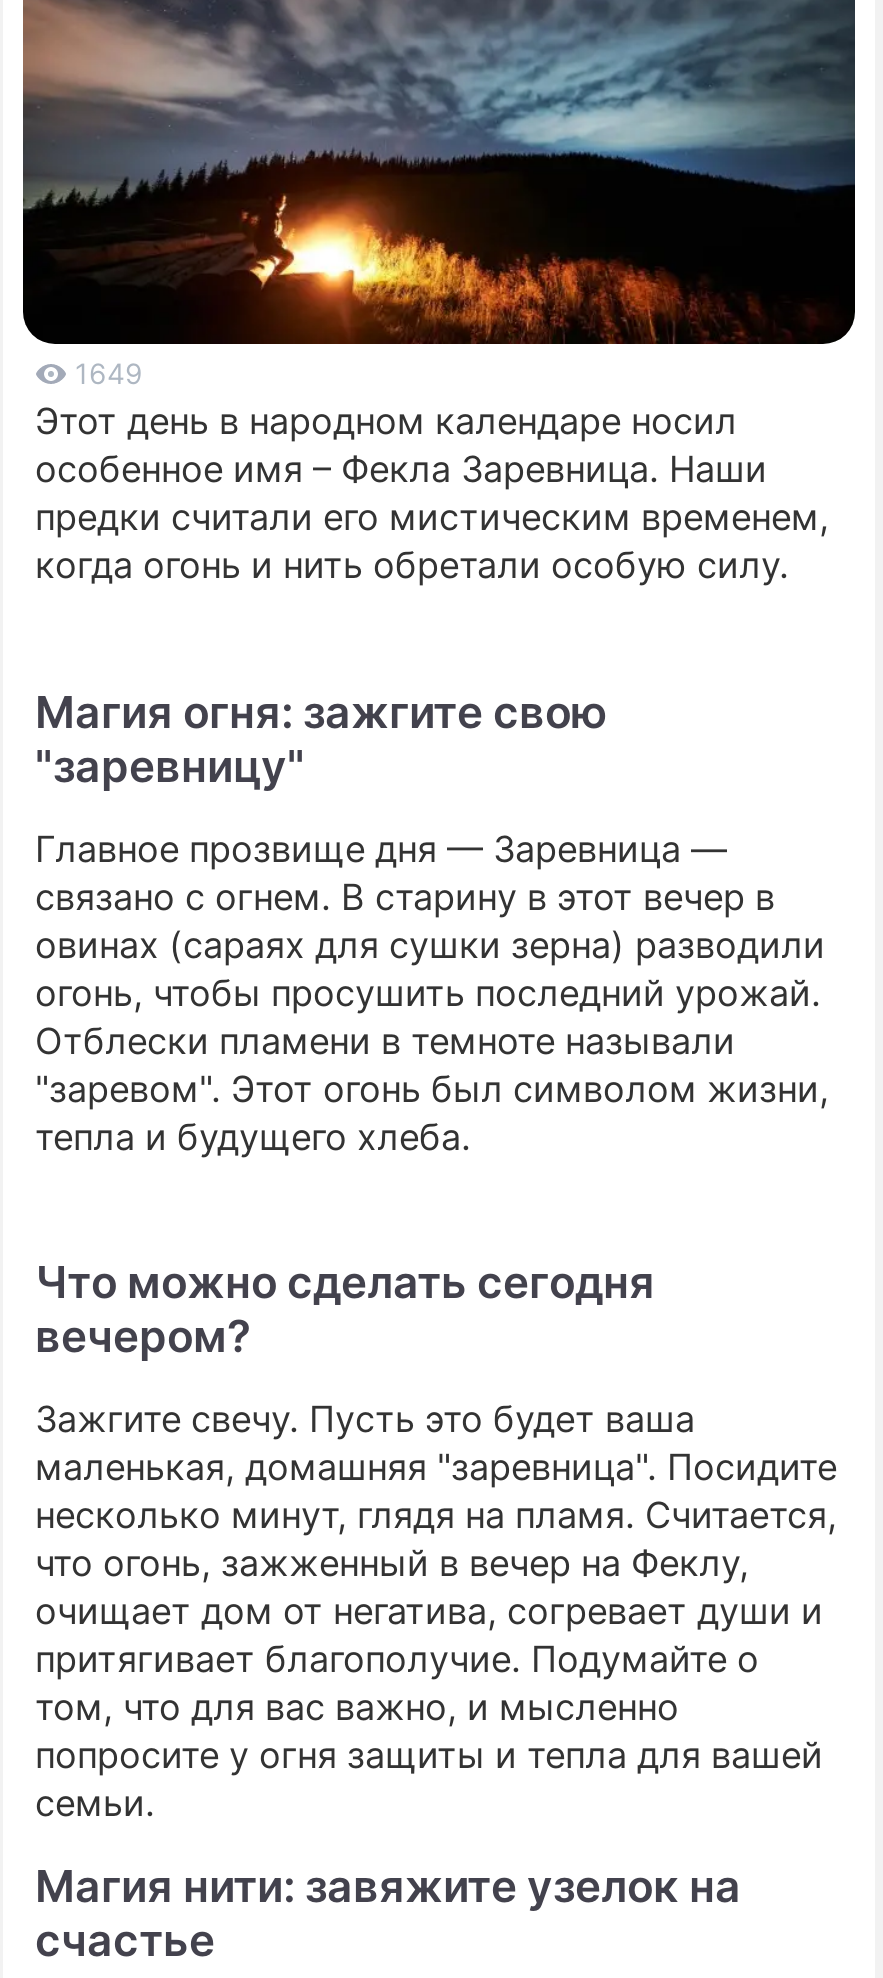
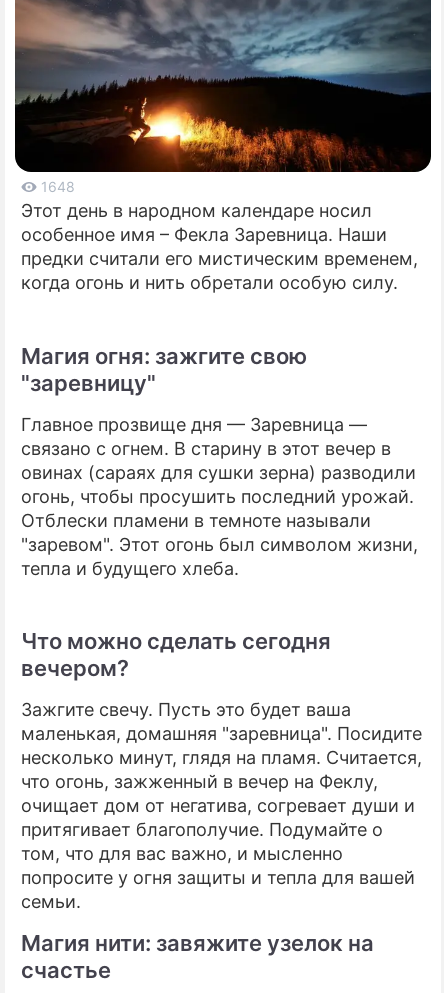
[75,356,143,390] 1649 -> [41,178,75,195] 1648

